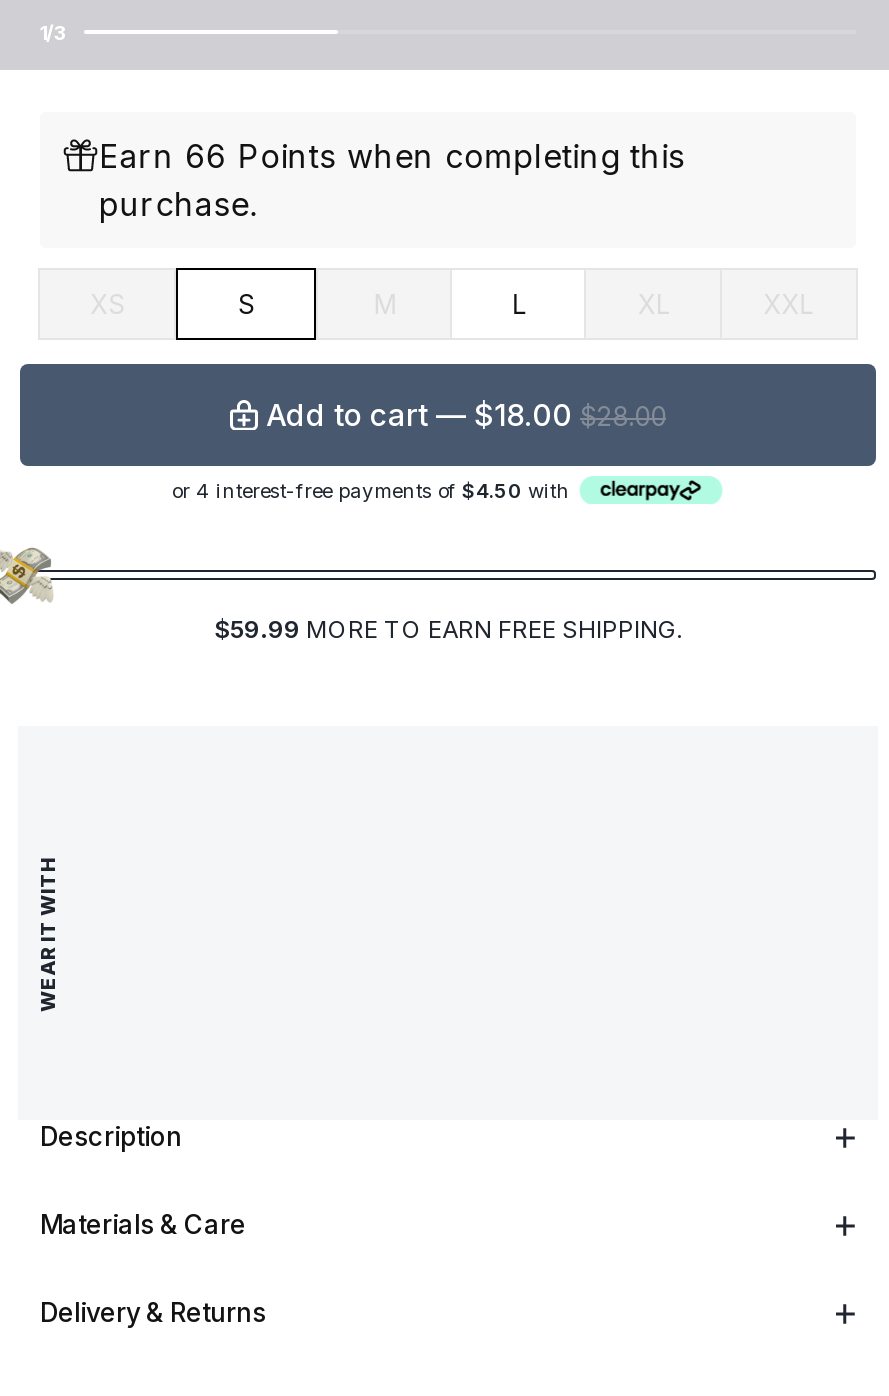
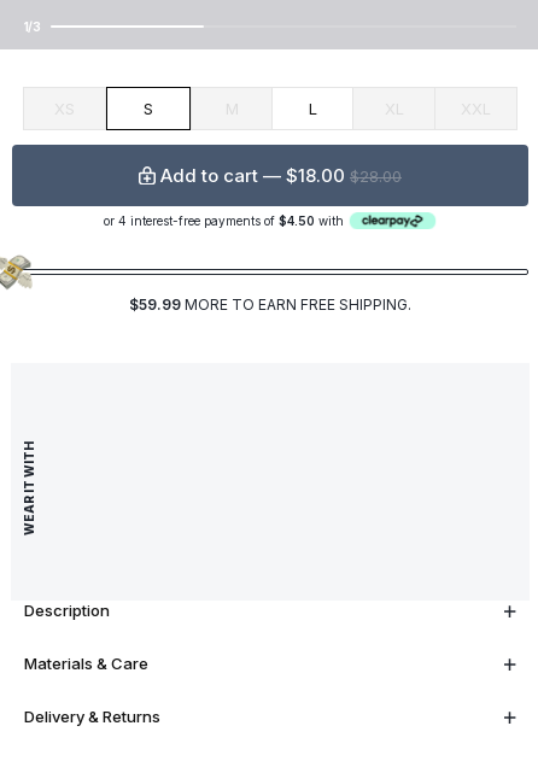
[99,136,685,224] Earn 66 Points when completing this | purchase. -> none

